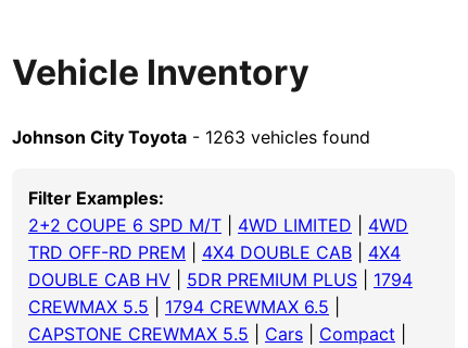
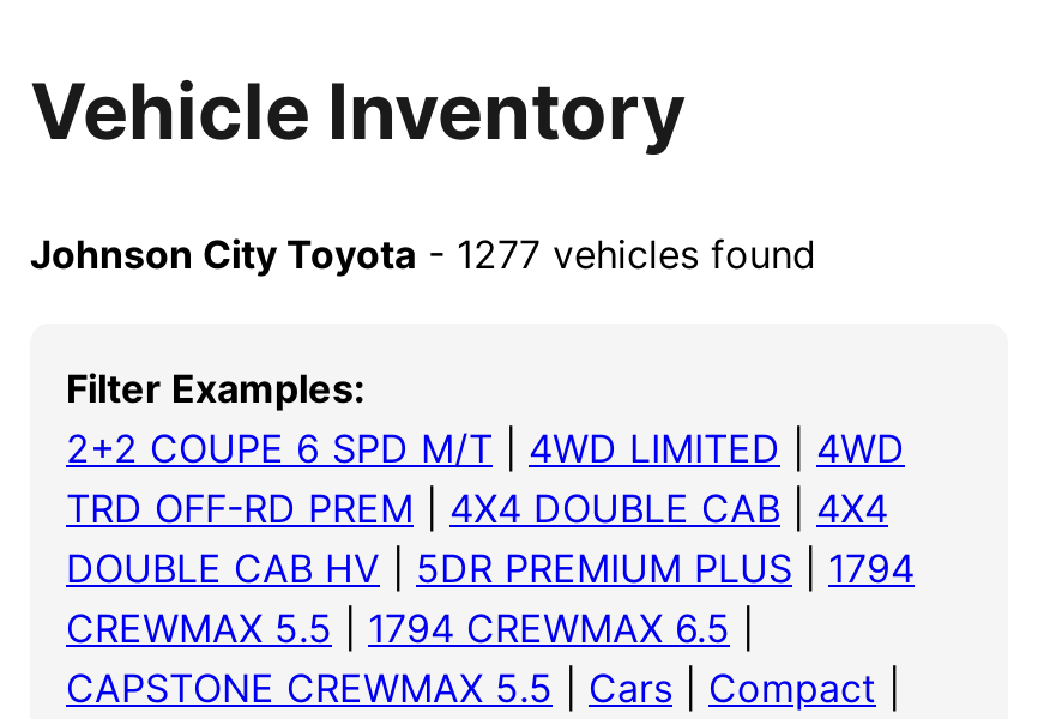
[12,126,370,148] Johnson City Toyota - 1263 vehicles found -> [30,230,816,278] Johnson City Toyota - 1277 vehicles found

